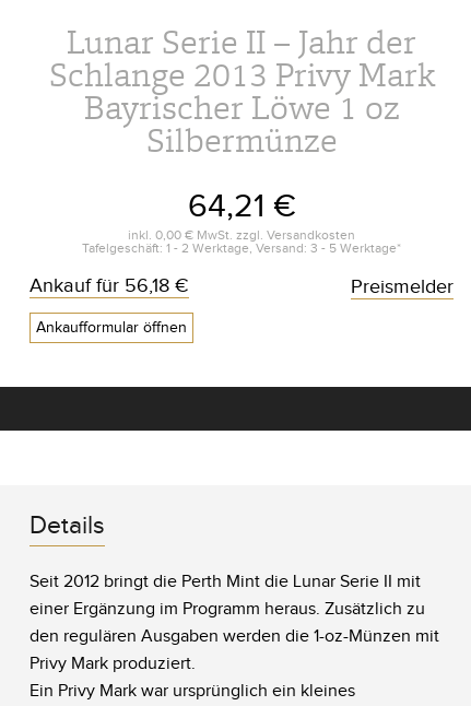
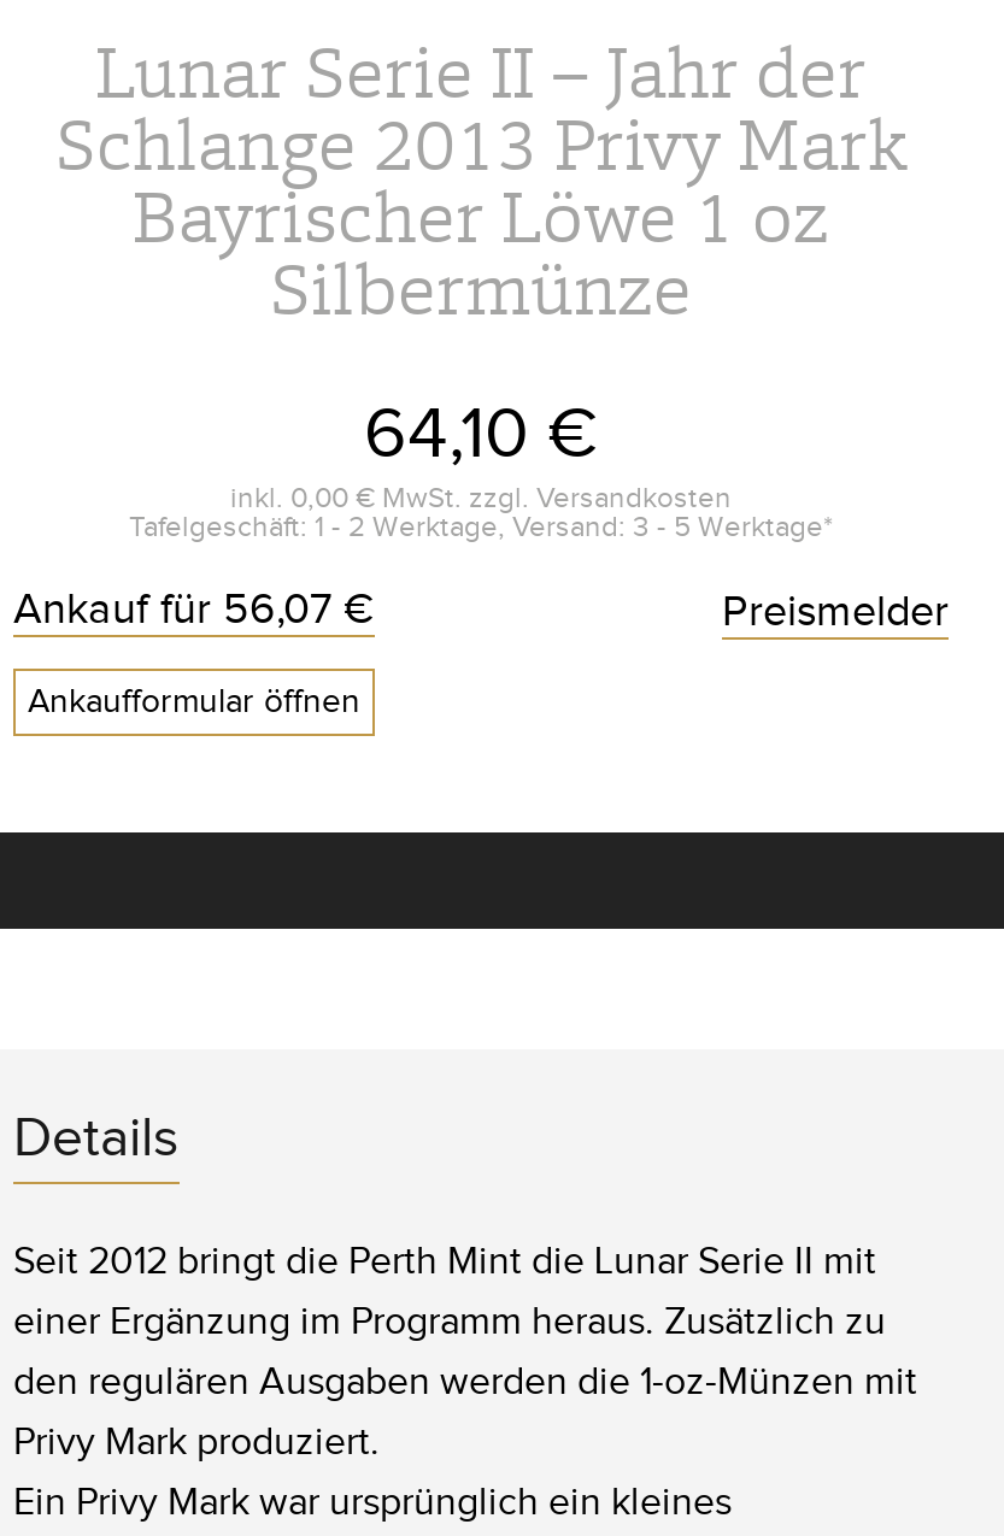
[187,187,296,226] 64,21 € -> [364,392,598,478] 64,10 €
[30,274,189,297] Ankauf für 56,18 € -> [13,584,375,635] Ankauf für 56,07 €

